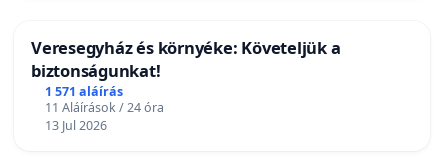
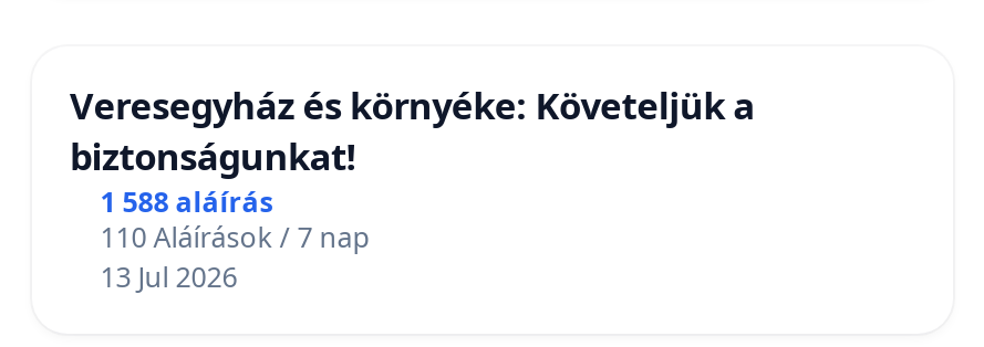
[45,83,123,100] 1 571 aláírás -> [100,183,273,221] 1 588 aláírás
[45,99,164,116] 11 Aláírások / 24 óra -> [100,218,370,256] 110 Aláírások / 7 nap

